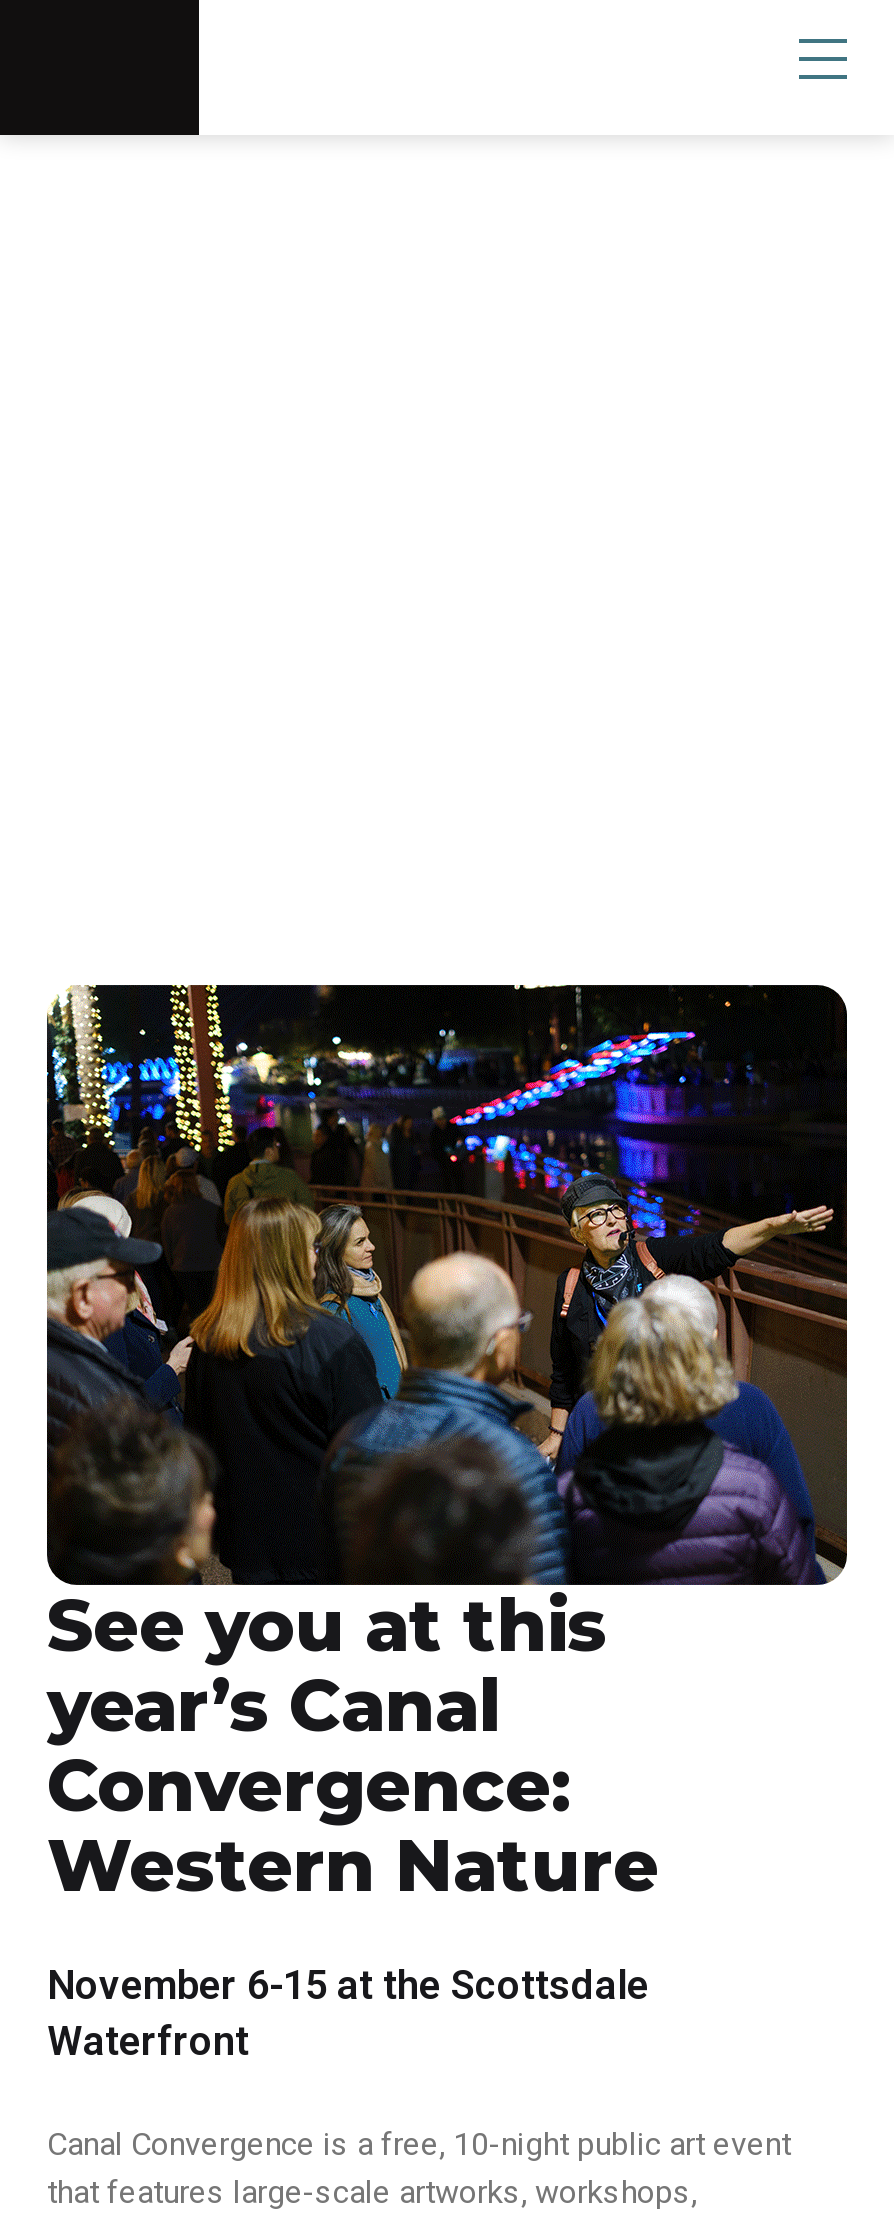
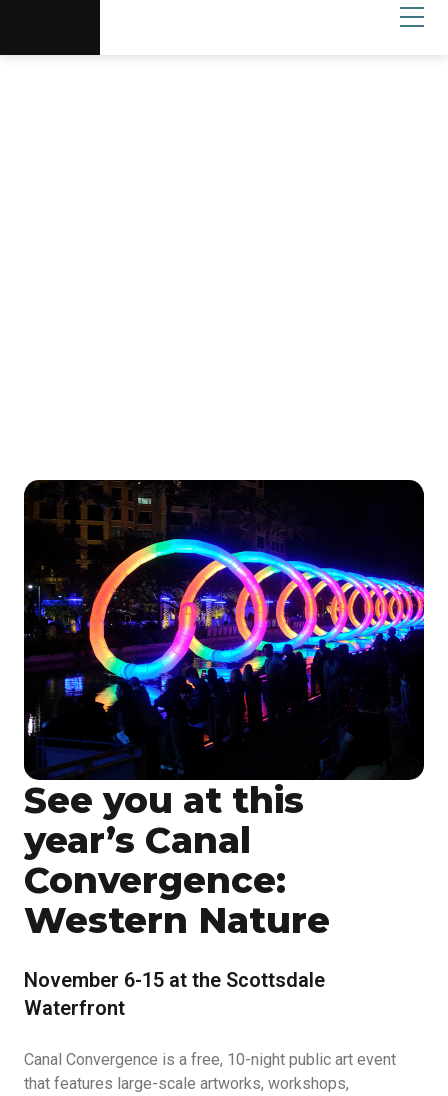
[45,983,849,1585] [image] -> [23,479,425,780] [image]

